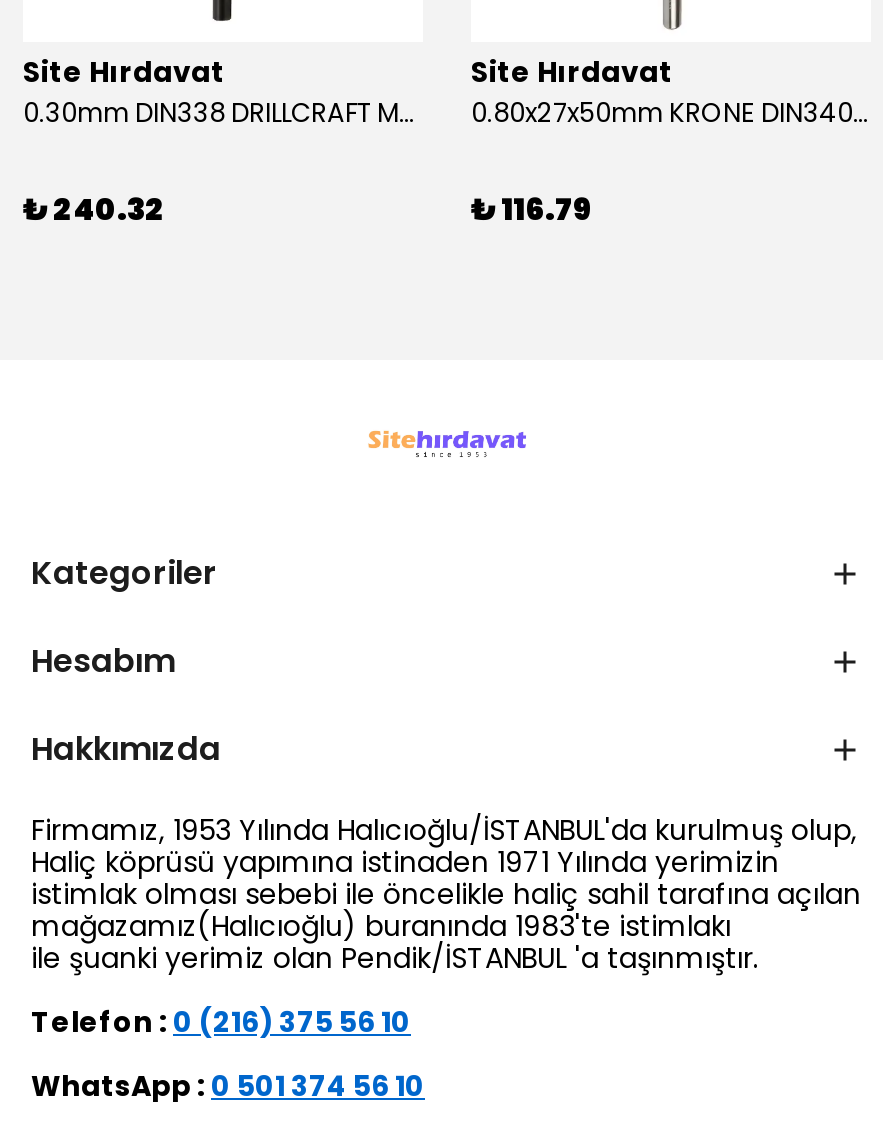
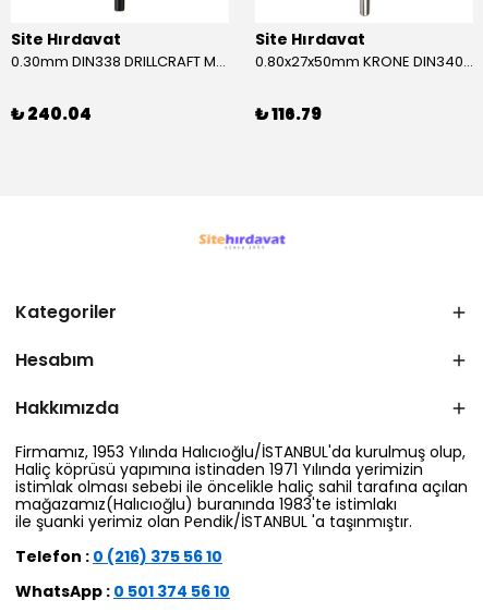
[23,188,165,230] ₺ 240.32 -> [11,102,92,125] ₺ 240.04

